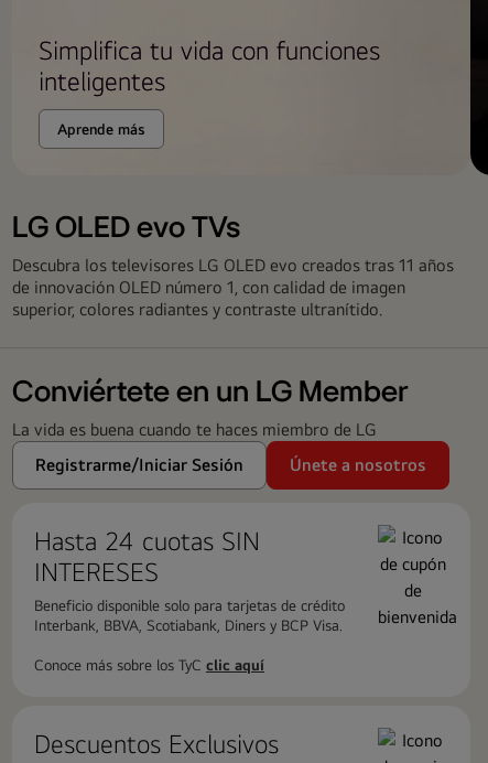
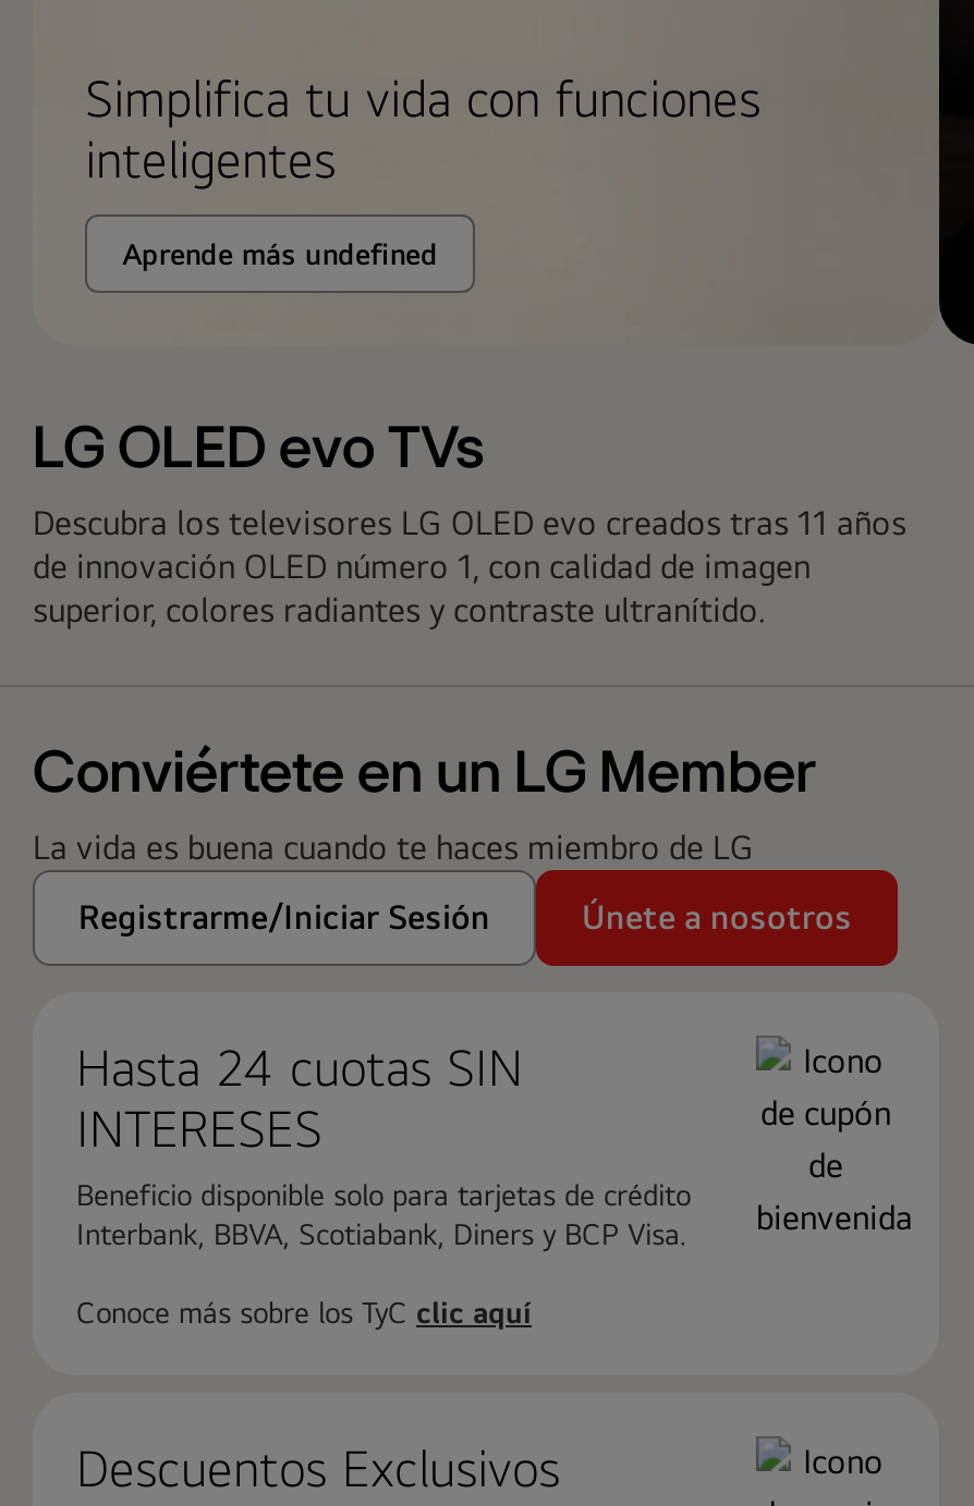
[57,120,145,138] Aprende más -> [122,236,438,271] Aprende más undefined

